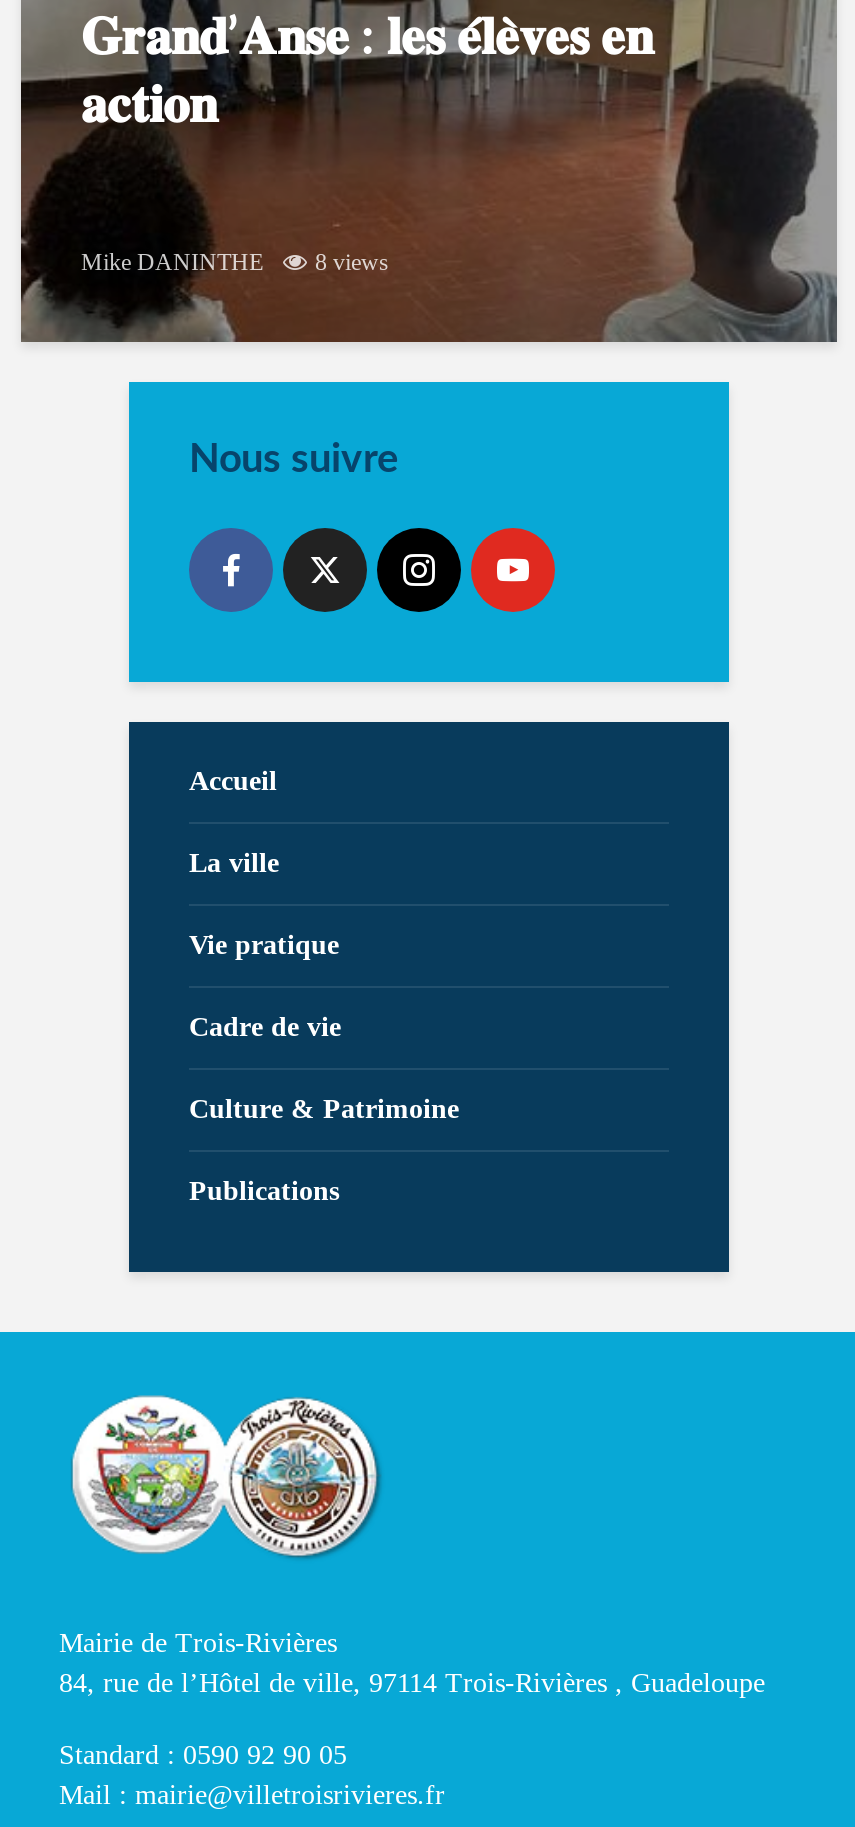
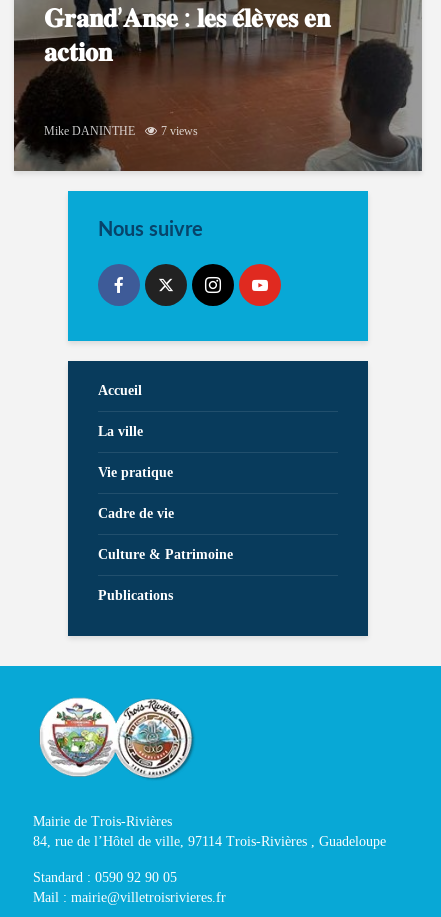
[81,249,389,277] Mike DANINTHE 8 views -> [44,124,198,138] Mike DANINTHE 7 views

